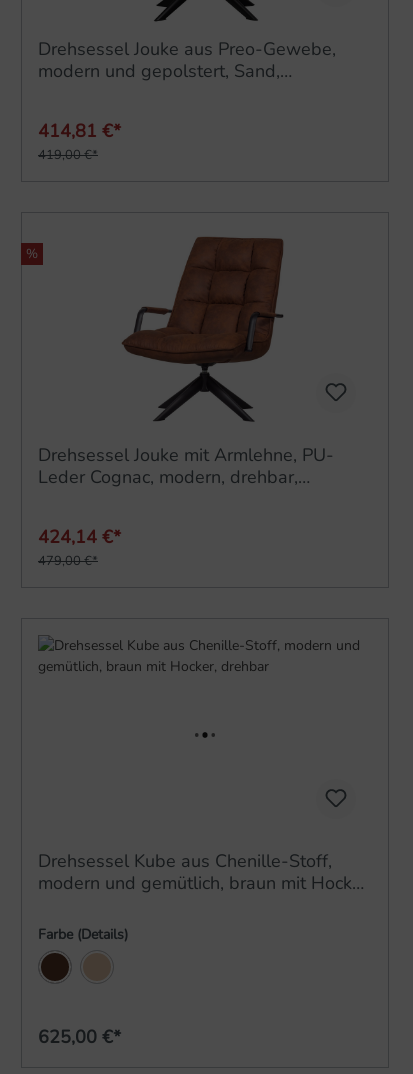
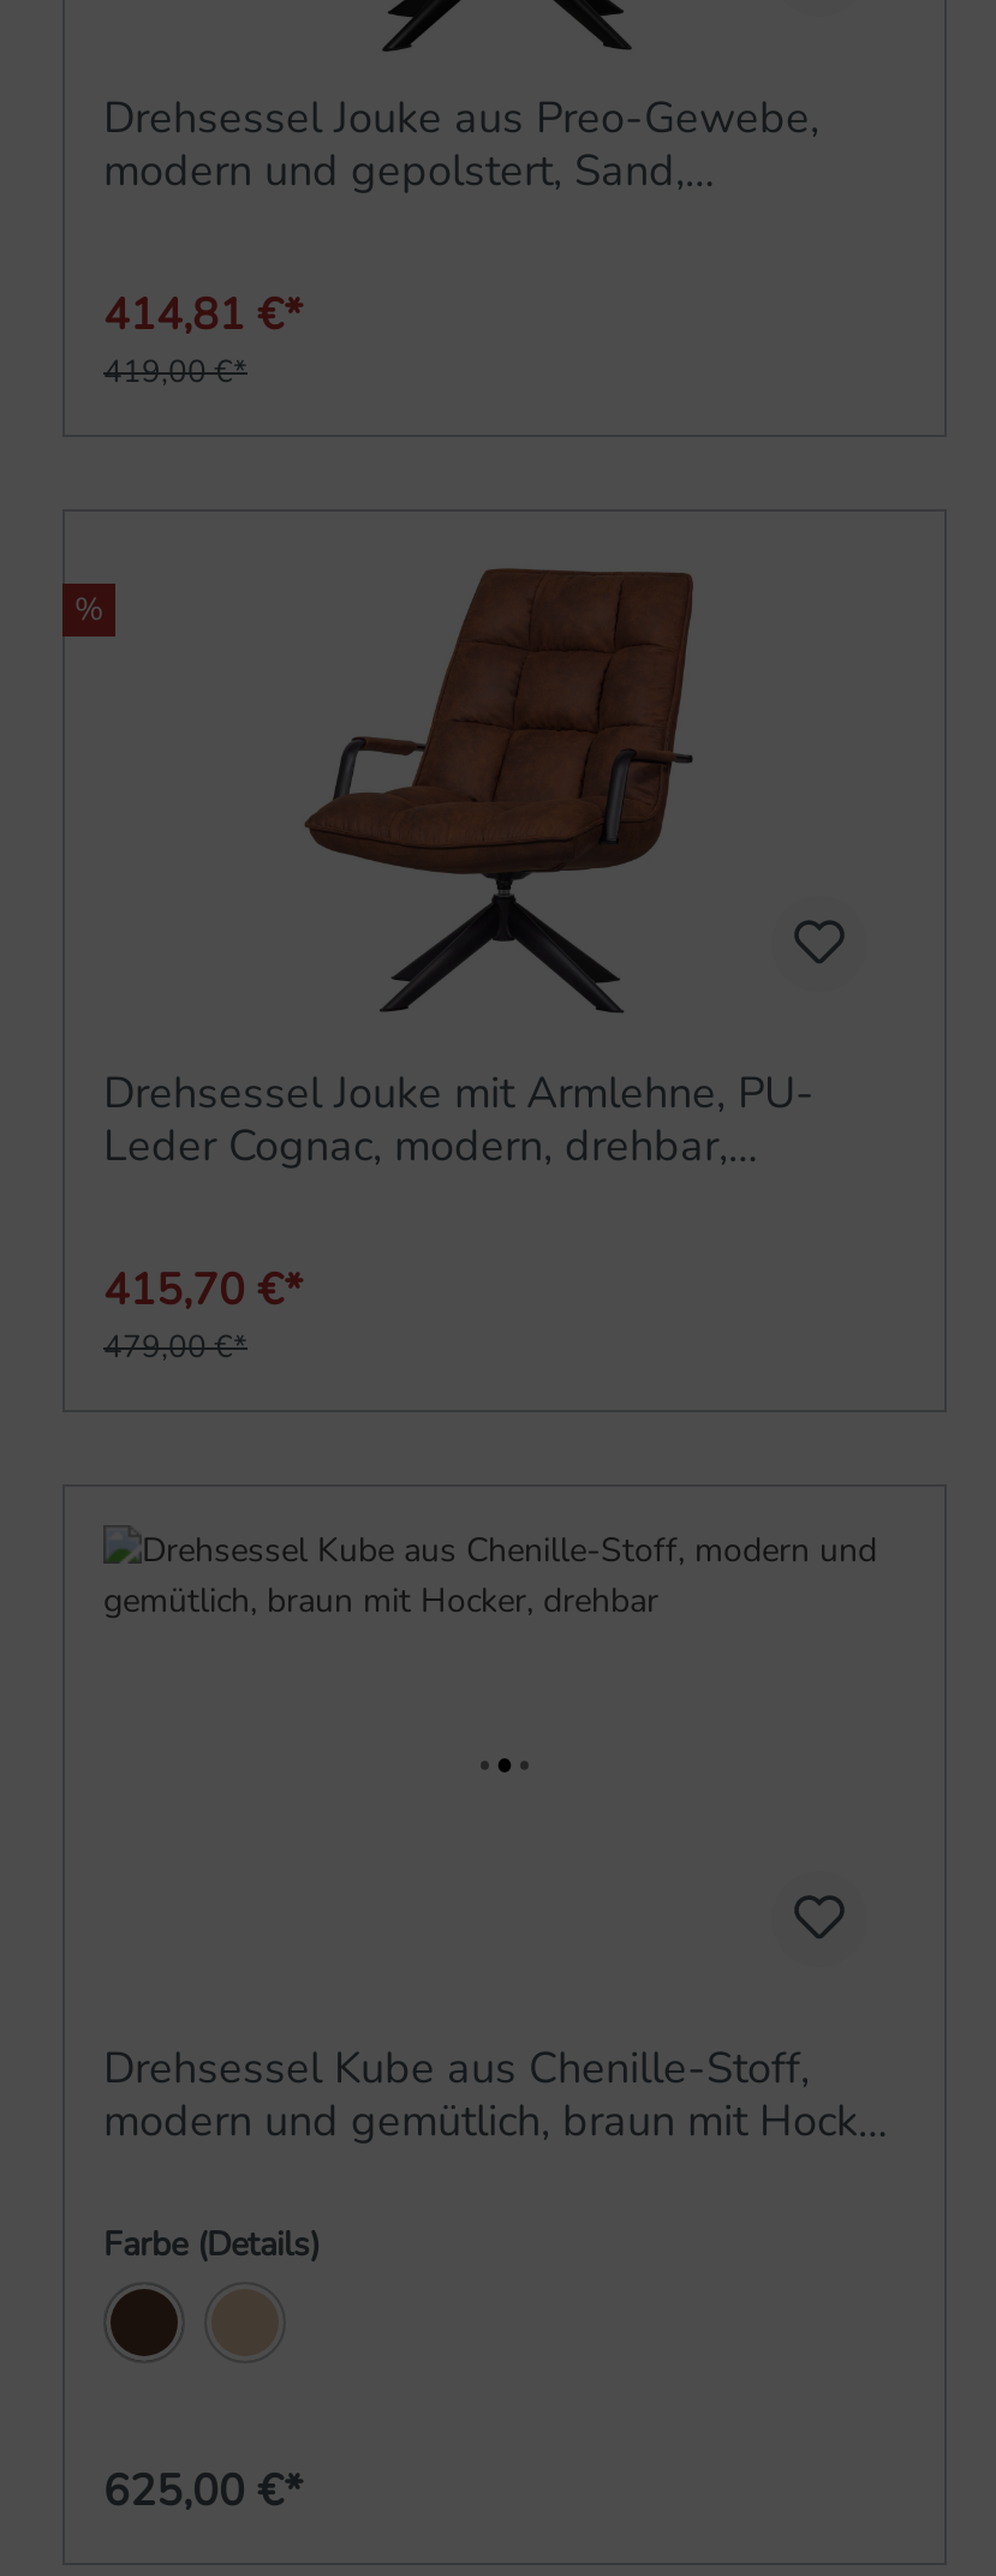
[38,525,121,549] 424,14 €* -> [103,1262,303,1320] 415,70 €*

